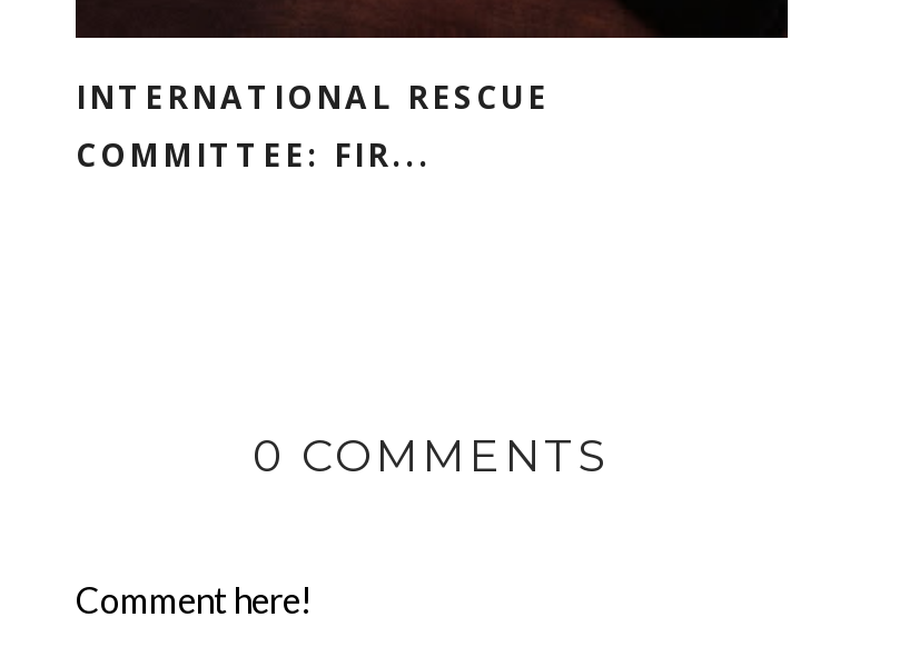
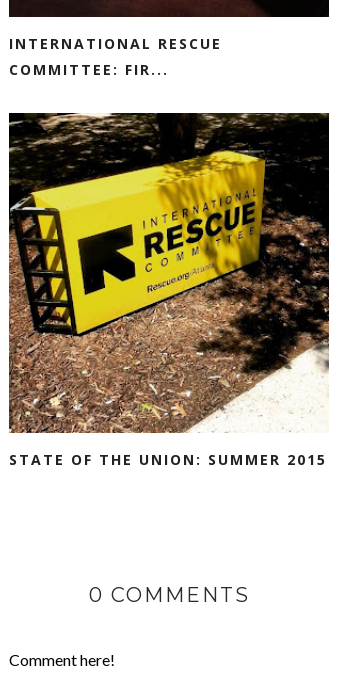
none -> [8,112,330,469] [image] | STATE OF THE UNION: SUMMER 2015

